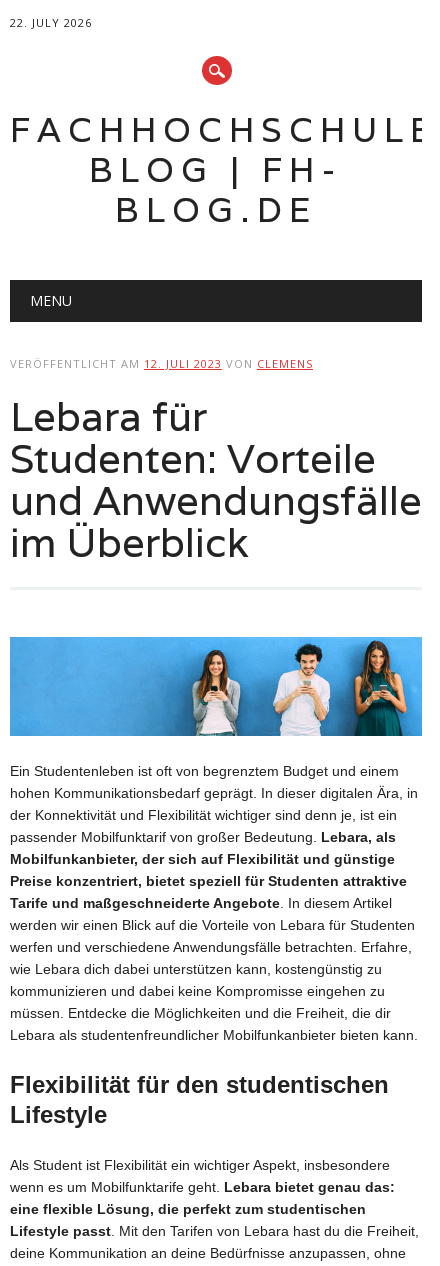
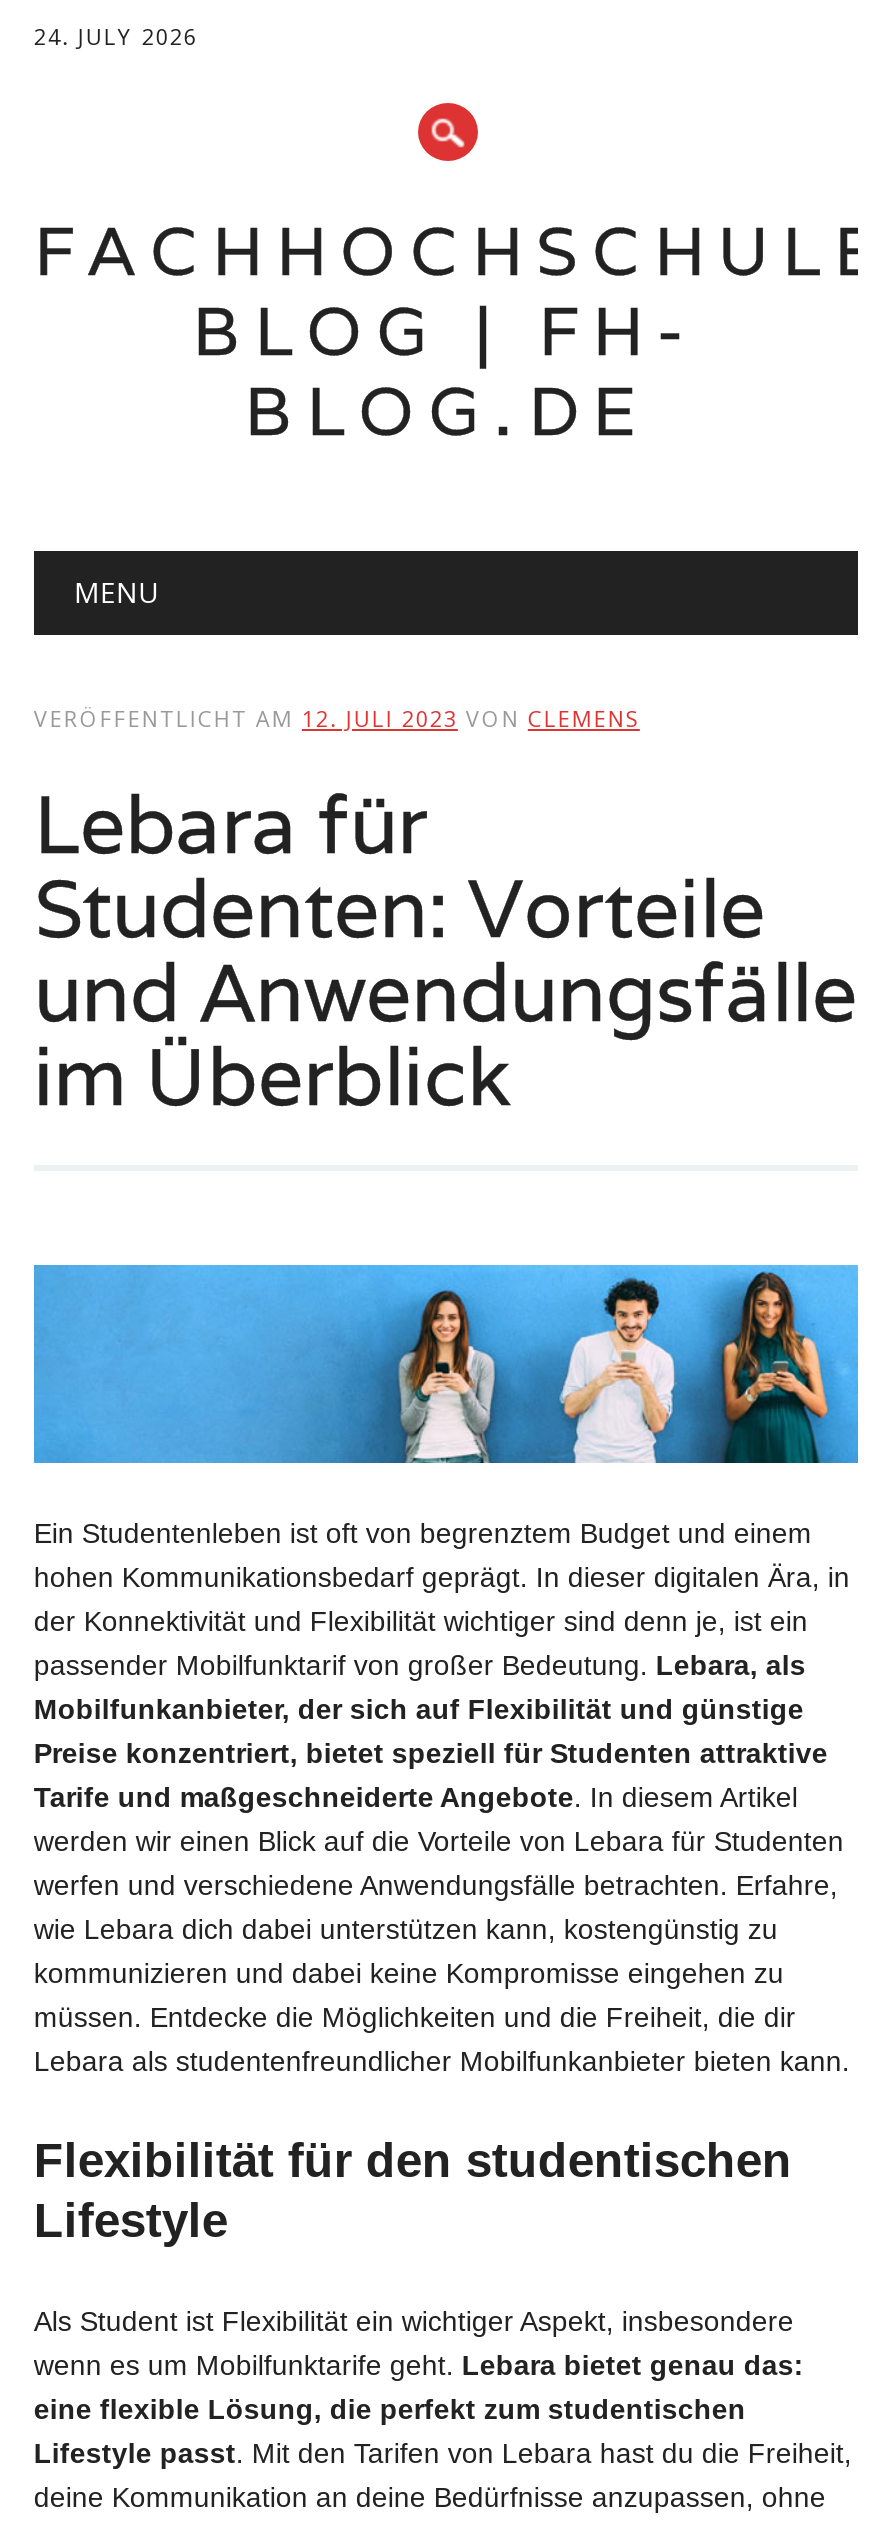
[10,15,92,30] 22. JULY 2026 -> [34,21,198,51] 24. JULY 2026

